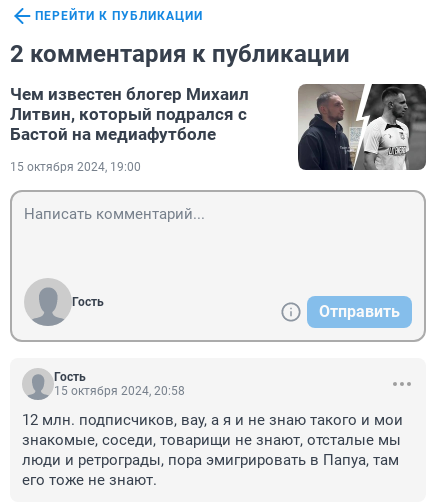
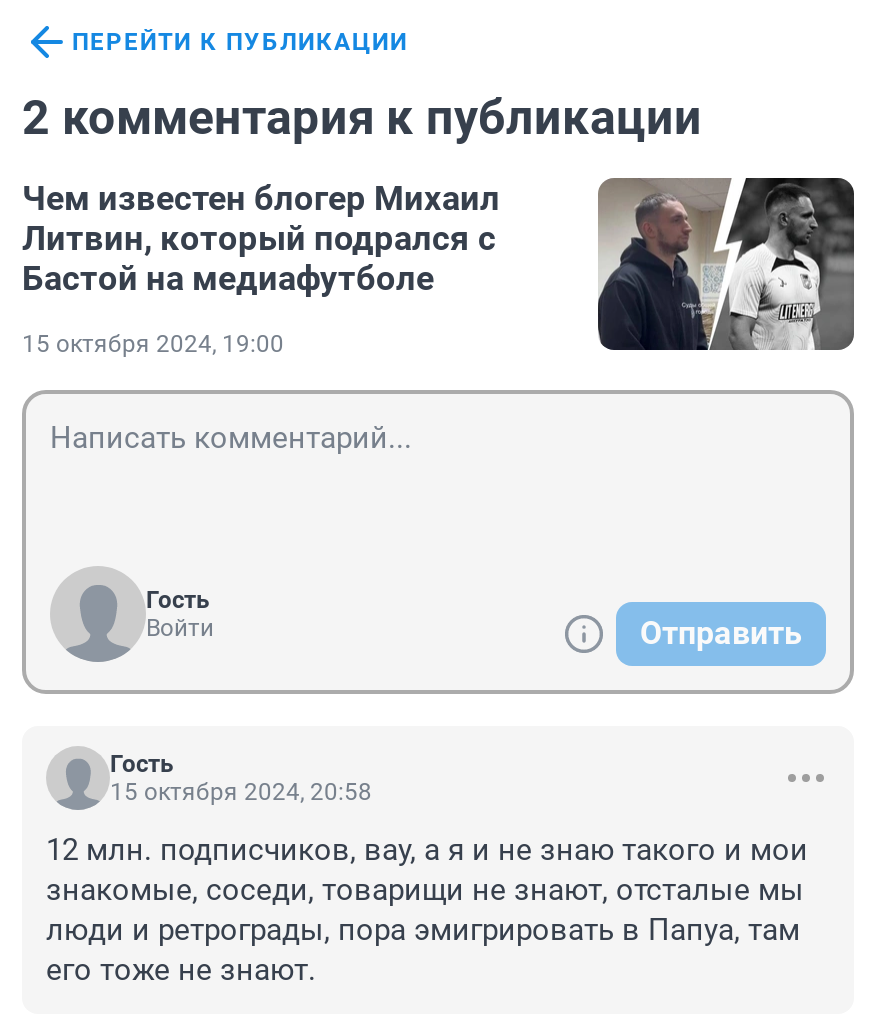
none -> [146,614,214,642] Войти

